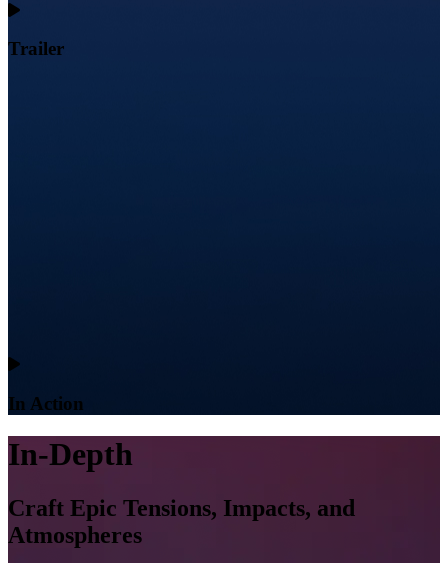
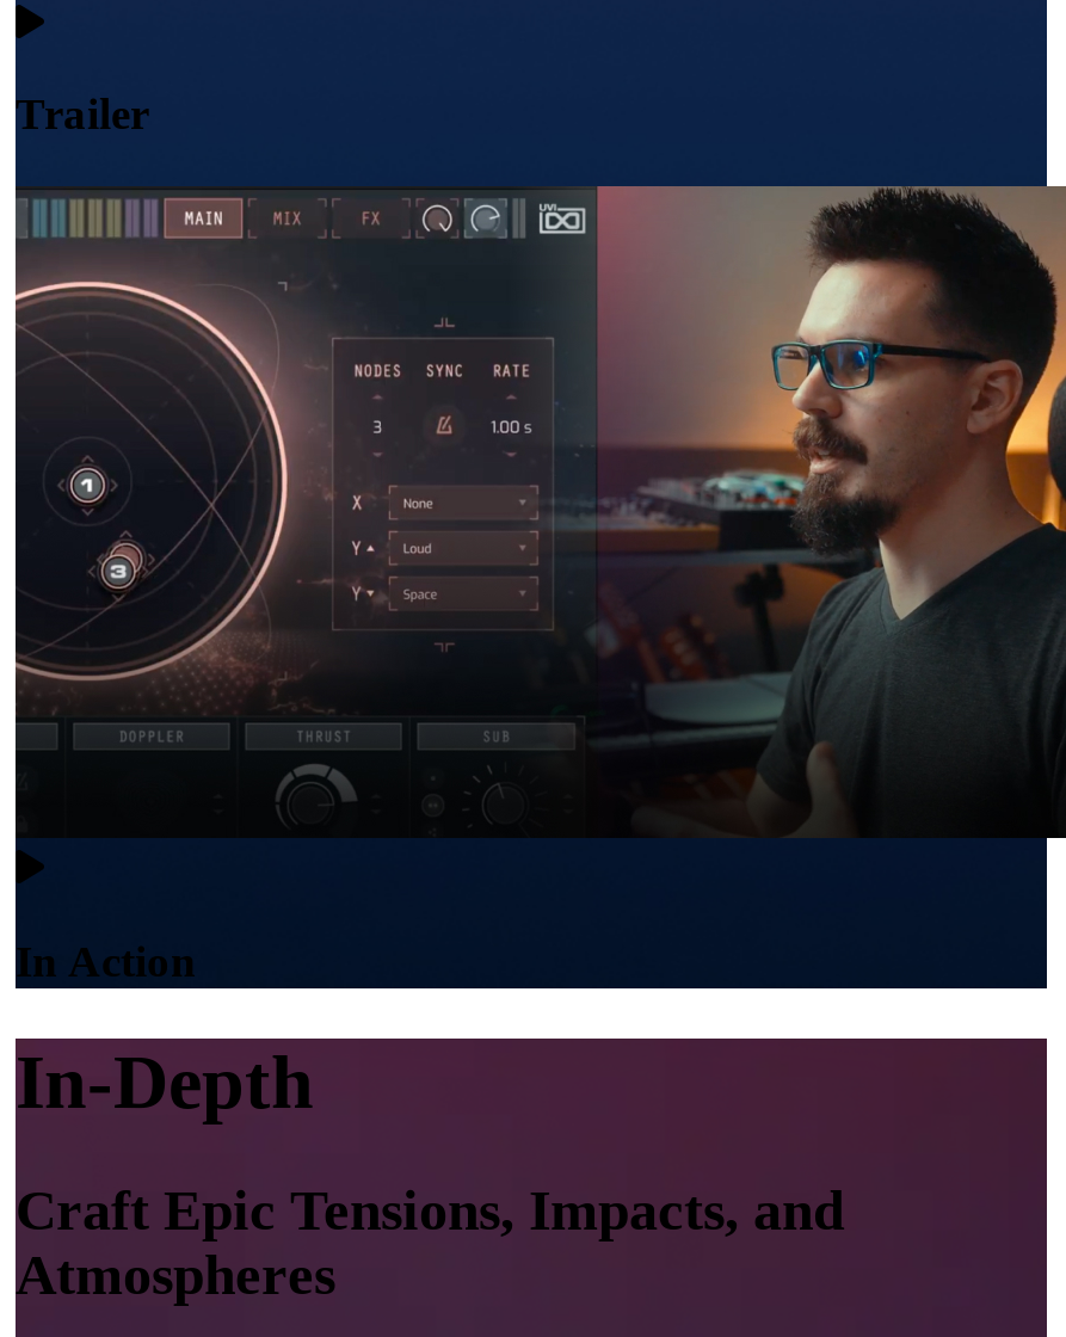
none -> [13,184,1059,840] [image]

